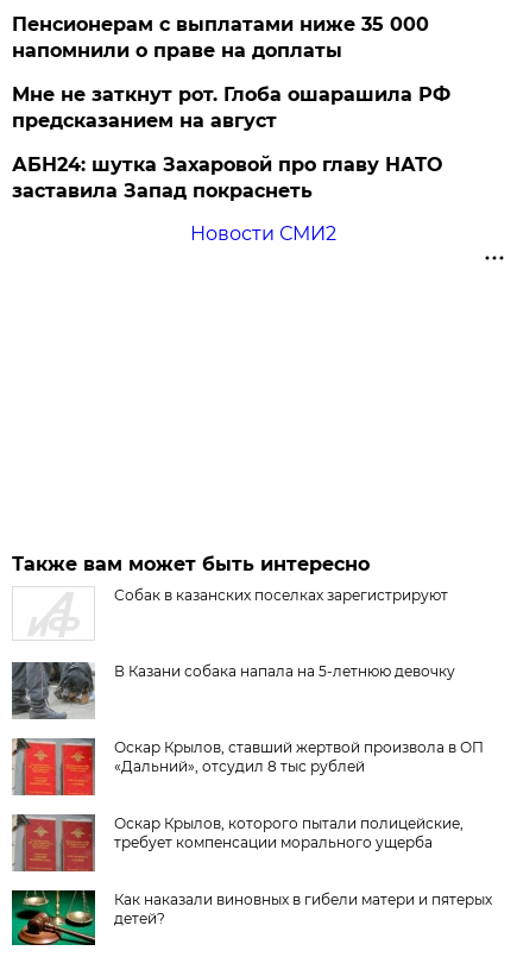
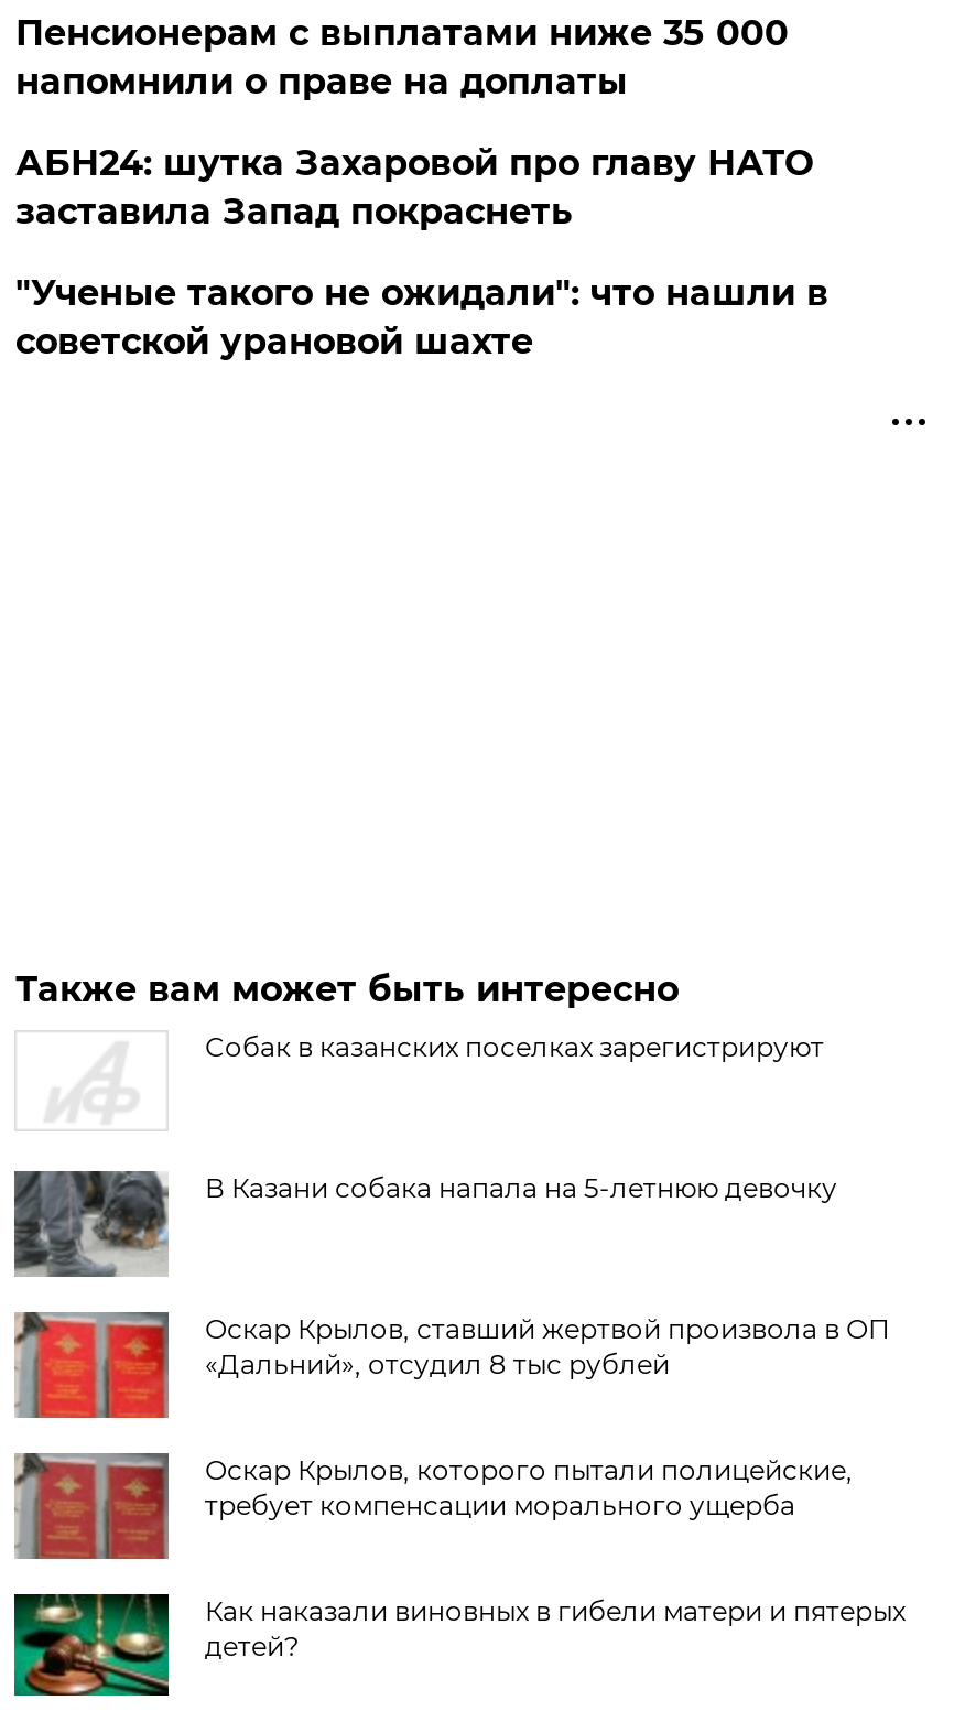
[12,83,451,132] Мне не заткнут рот. Глоба ошарашила РФ | предсказанием на август -> none
moved [12,153,443,202] -> [15,142,813,232]: АБН24: шутка Захаровой про главу НАТО | заставила Запад покраснеть
[190,222,336,245] Новости СМИ2 -> [15,272,828,362] "Ученые такого не ожидали": что нашли в | советской урановой шахте

